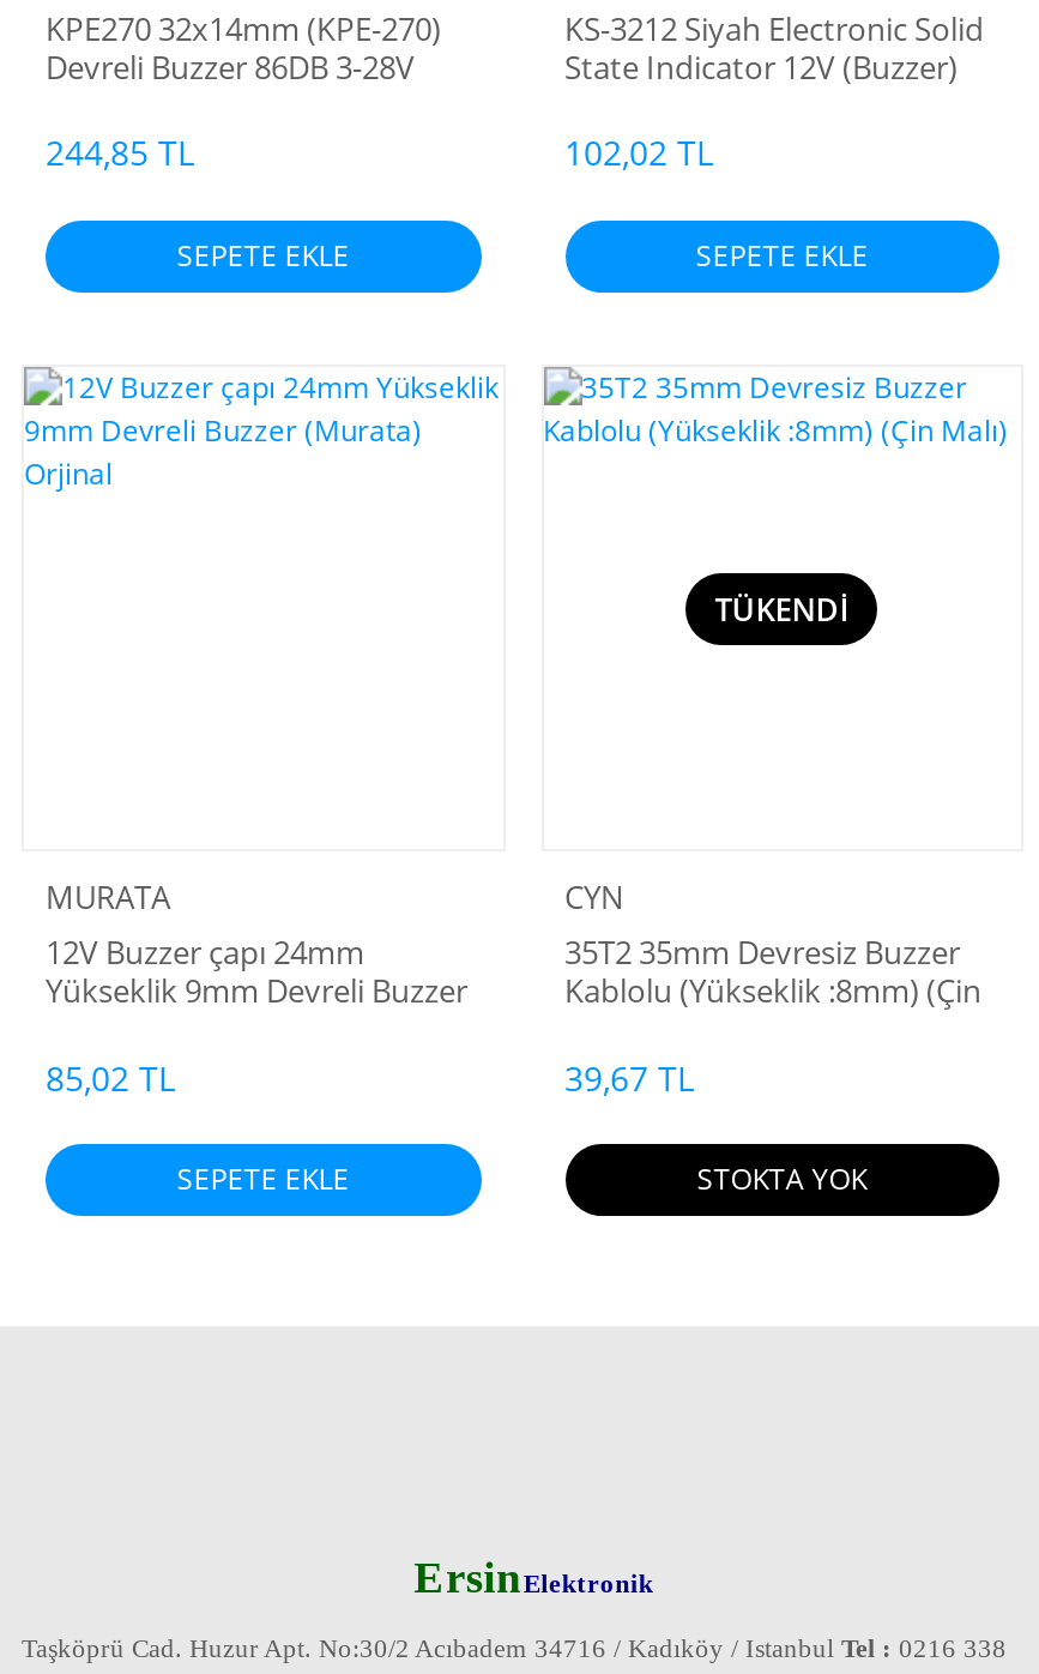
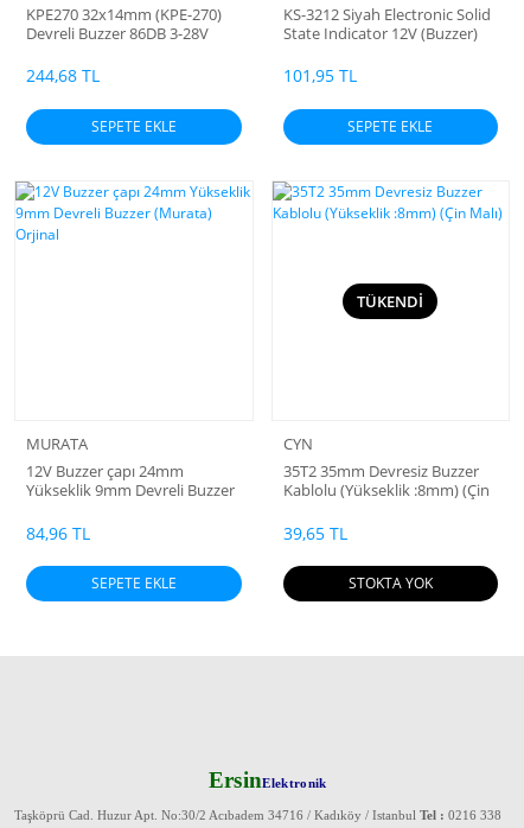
[46,131,194,176] 244,85 TL -> [26,65,100,87] 244,68 TL
[564,131,713,176] 102,02 TL -> [283,65,356,87] 101,95 TL
[46,1055,175,1101] 85,02 TL -> [26,522,90,544] 84,96 TL
[564,1055,694,1101] 39,67 TL -> [283,522,347,544] 39,65 TL

